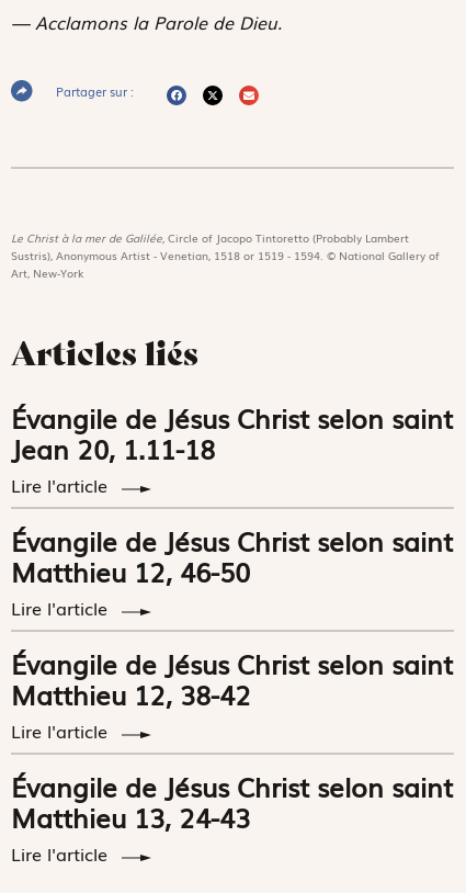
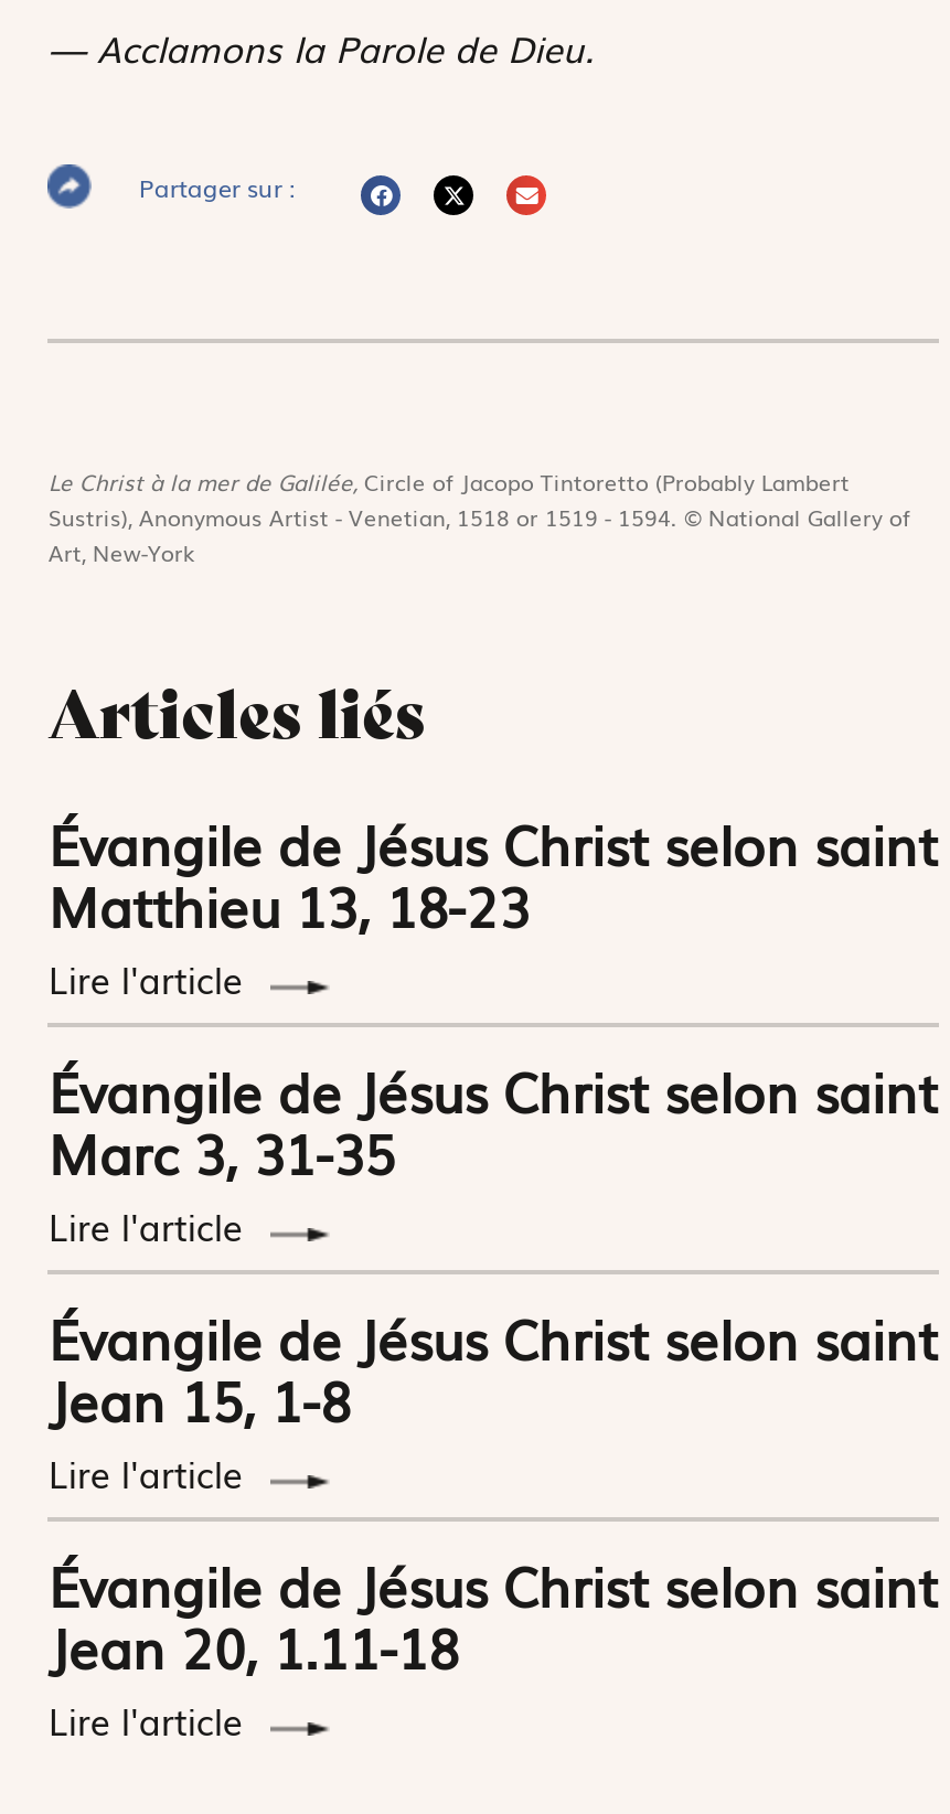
[11,429,215,468] Jean 20, 1.11-18 -> [48,866,529,943] Matthieu 13, 18-23
[11,552,250,590] Matthieu 12, 46-50 -> [48,1113,395,1190] Marc 3, 31-35
[11,675,252,713] Matthieu 12, 38-42 -> [48,1360,351,1437] Jean 15, 1-8
[11,798,250,836] Matthieu 13, 24-43 -> [48,1607,459,1684] Jean 20, 1.11-18

